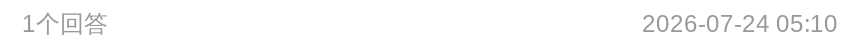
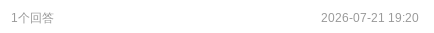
[642,10,838,38] 2026-07-24 05:10 -> [321,11,419,25] 2026-07-21 19:20

